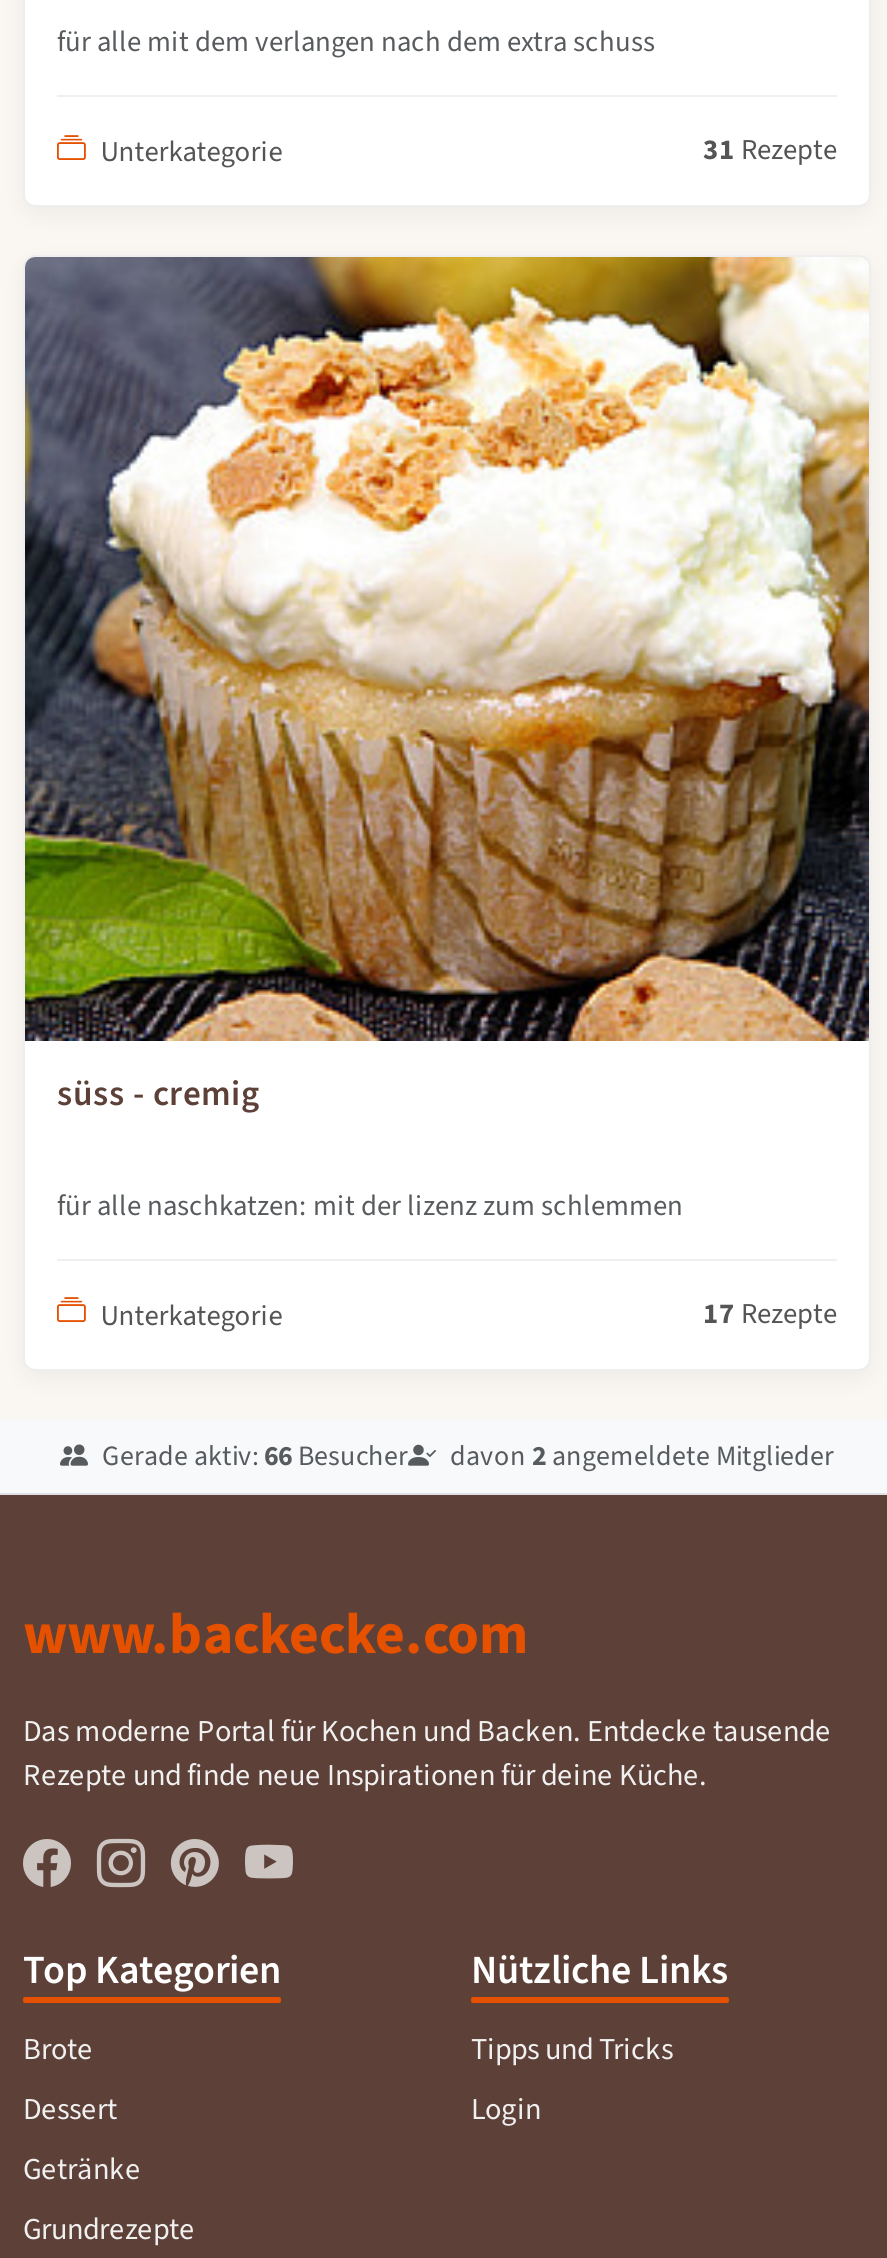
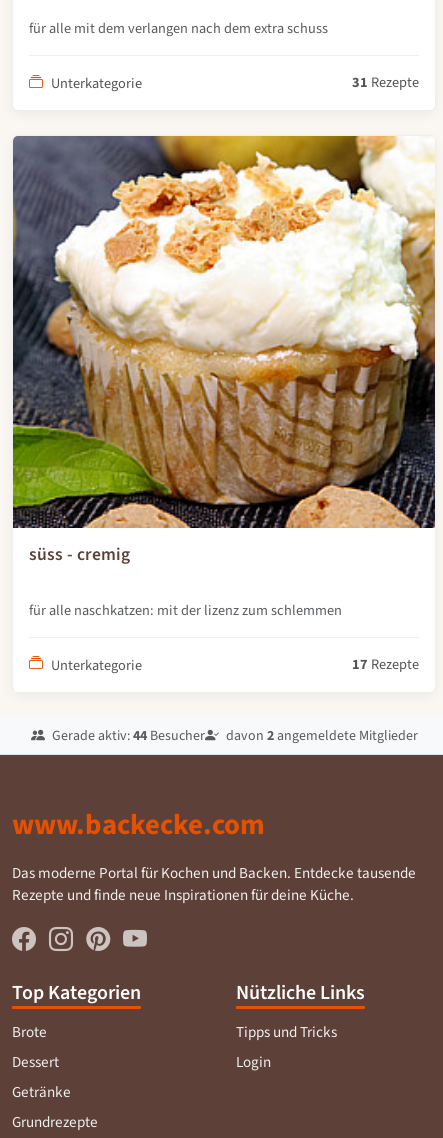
[96,1437,408,1475] Gerade aktiv: 66 Besucher -> [48,726,204,745] Gerade aktiv: 44 Besucher

